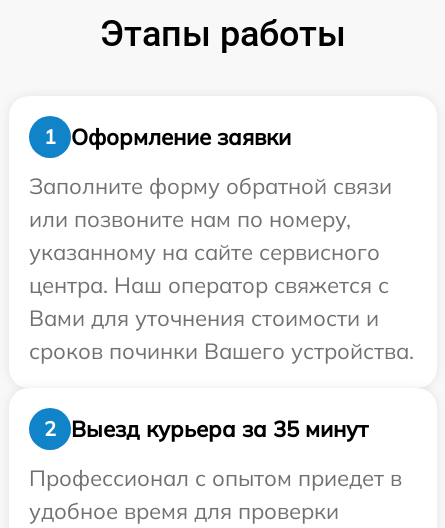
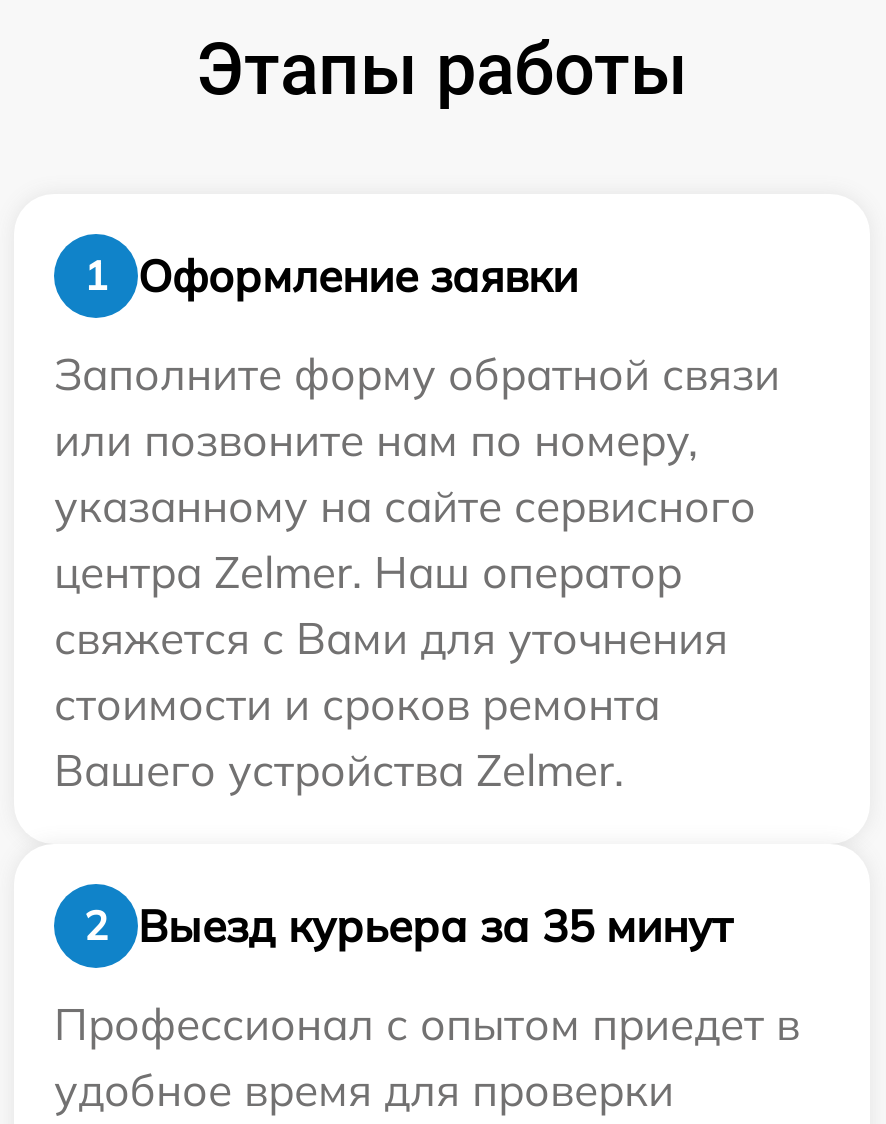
[29,271,414,365] центра. Наш оператор свяжется с | Вами для уточнения стоимости и | сроков починки Вашего устройства. -> [54,544,728,798] центра Zelmer. Наш оператор | свяжется с Вами для уточнения | стоимости и сроков ремонта | Вашего устройства Zelmer.

